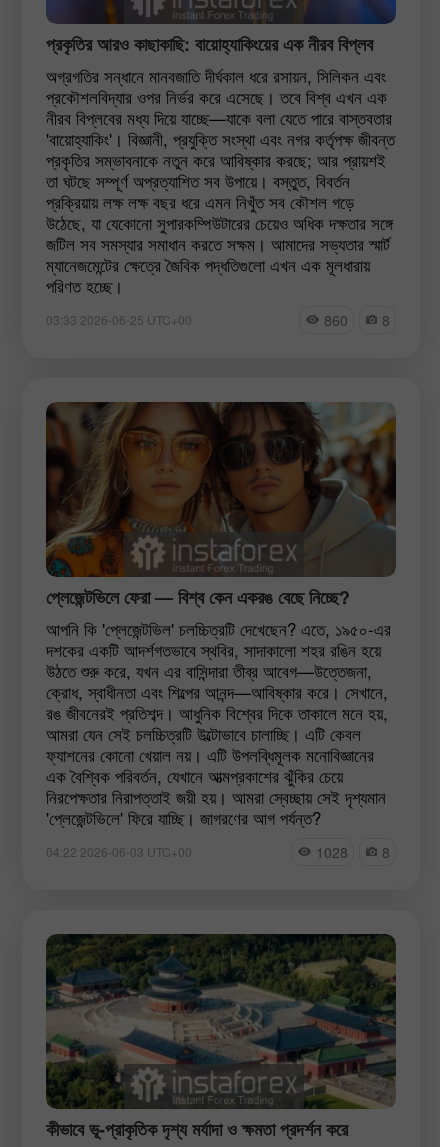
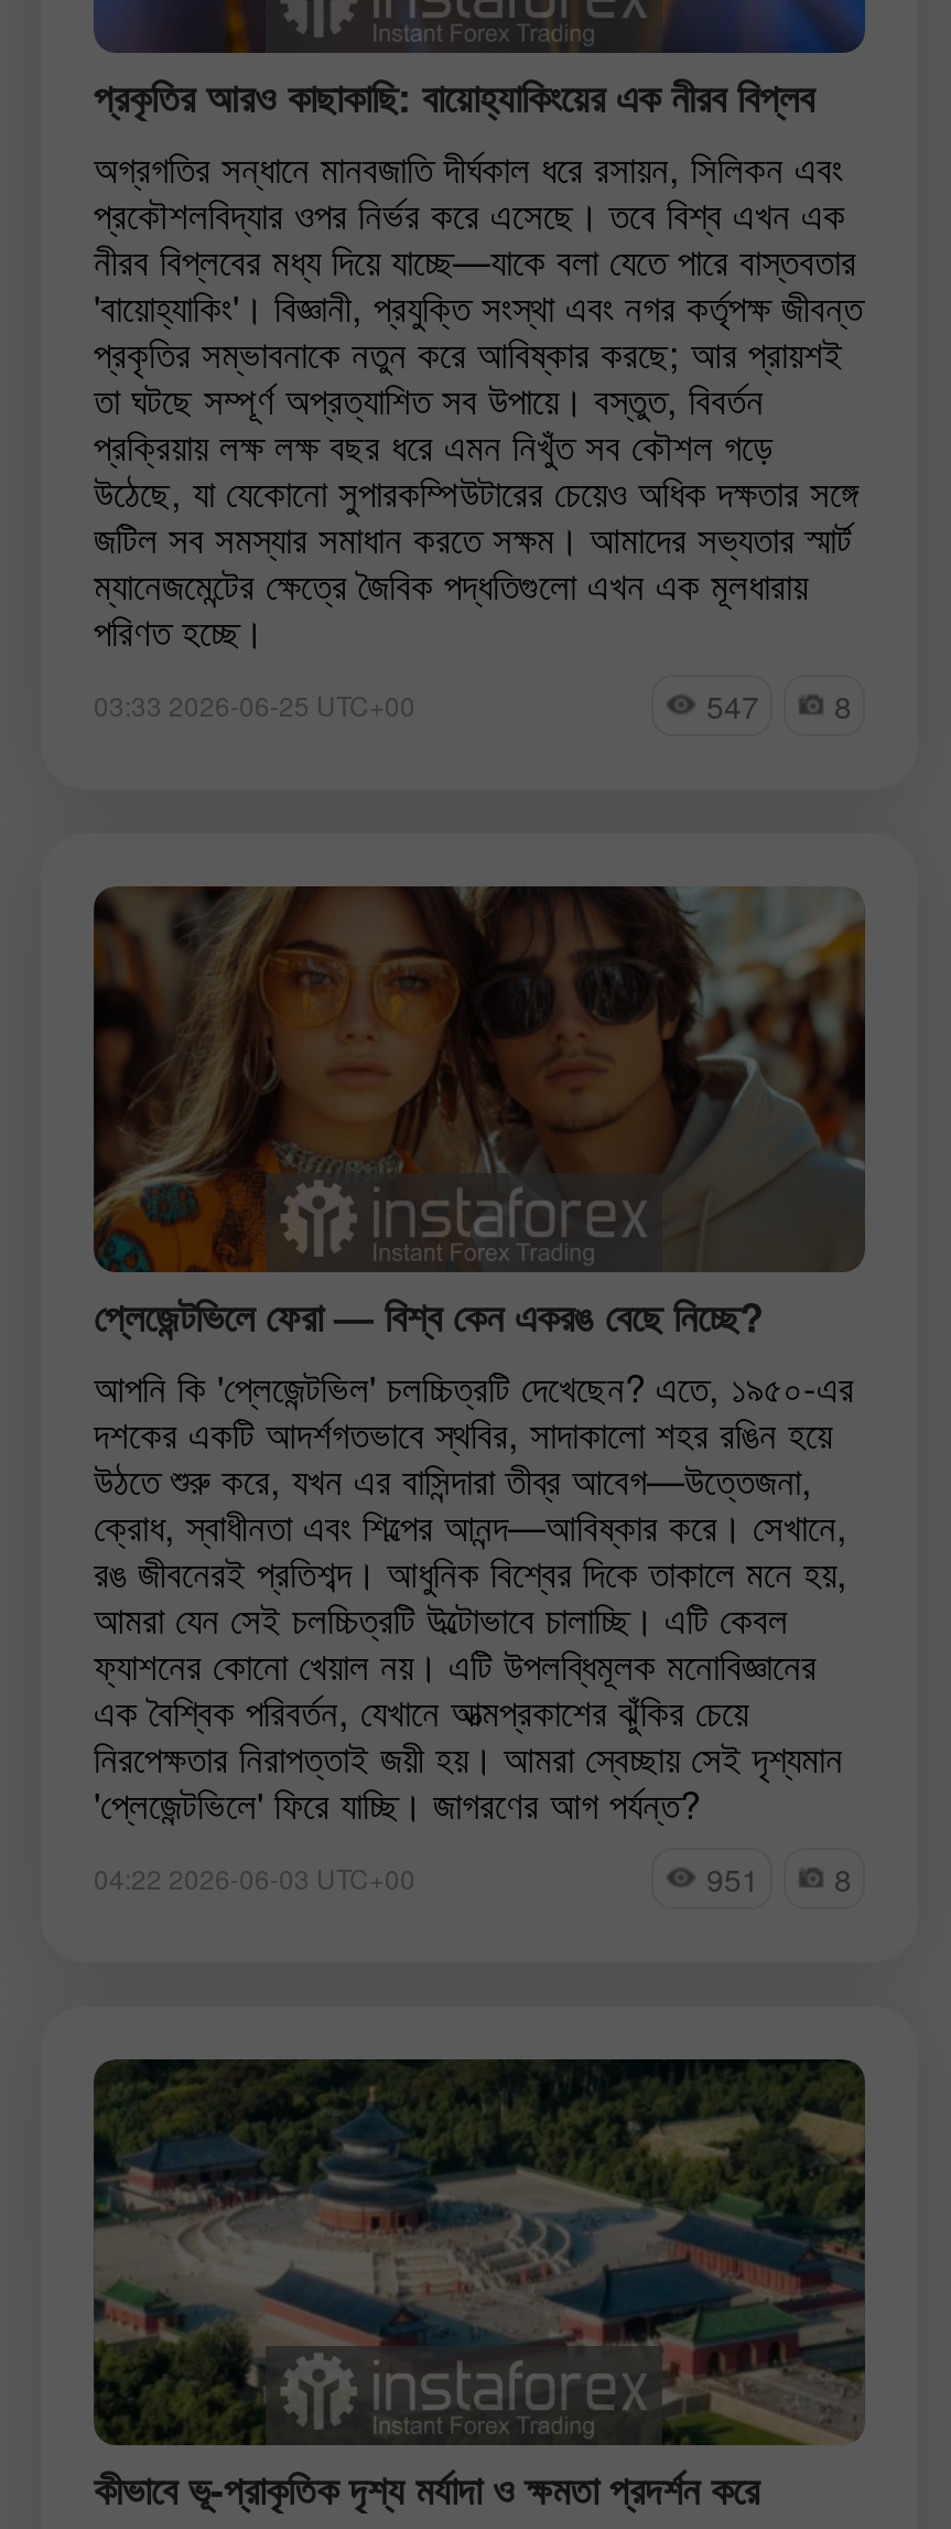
[324,310,390,330] 860 8 -> [706,684,852,728] 547 8
[316,842,390,862] 1028 8 -> [706,1857,852,1901] 951 8

